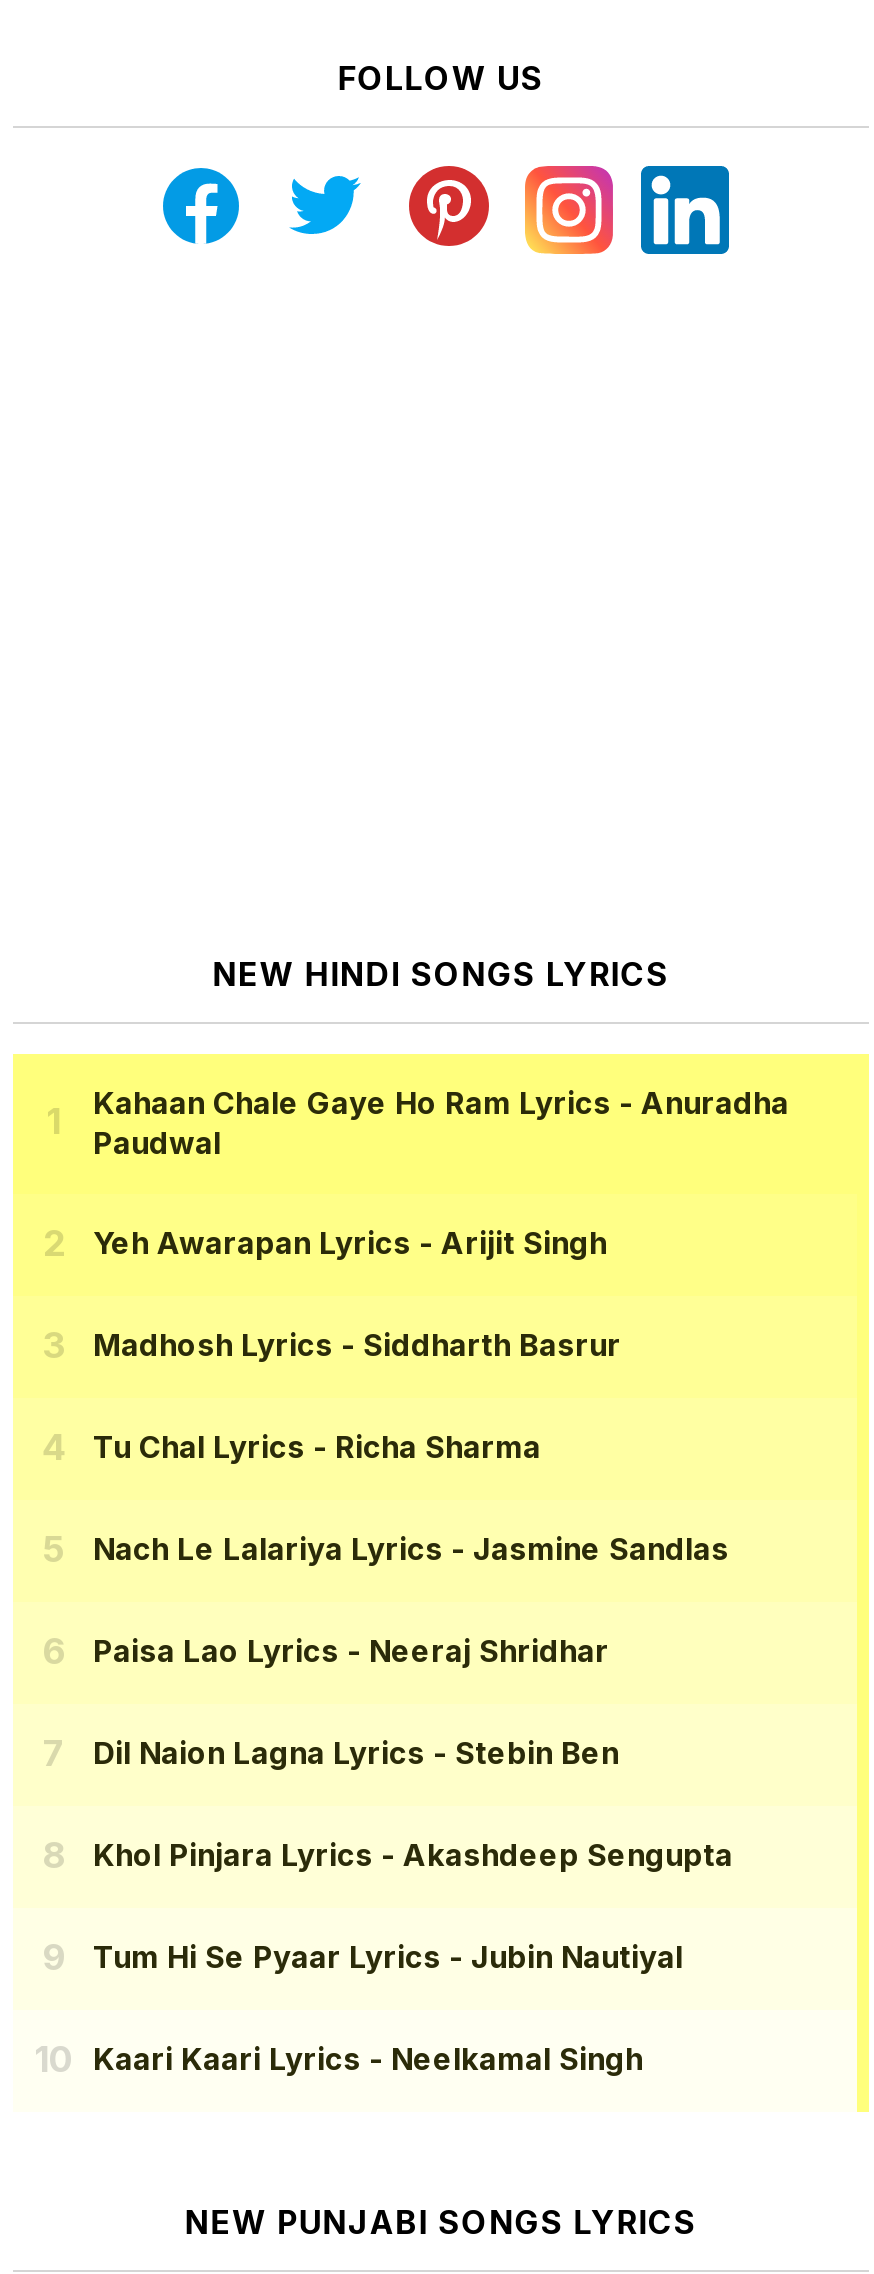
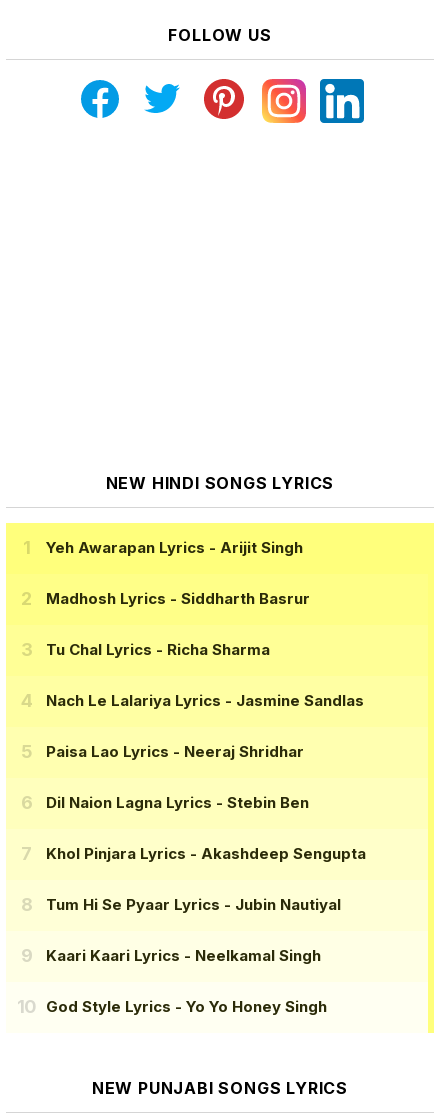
[93,1084,789,1162] Kahaan Chale Gaye Ho Ram Lyrics - Anuradha | Paudwal -> none
moved [93,1225,733,2079] -> [46,538,366,965]: Yeh Awarapan Lyrics - Arijit Singh | Madhosh Lyrics - Siddharth Basrur | Tu Chal Lyrics - Richa Sharma | ... | Tum Hi Se Pyaar Lyrics - Jubin Nautiyal | Kaari Kaari Lyrics - Neelkamal Singh
none -> [46,997,327,1016] God Style Lyrics - Yo Yo Honey Singh

